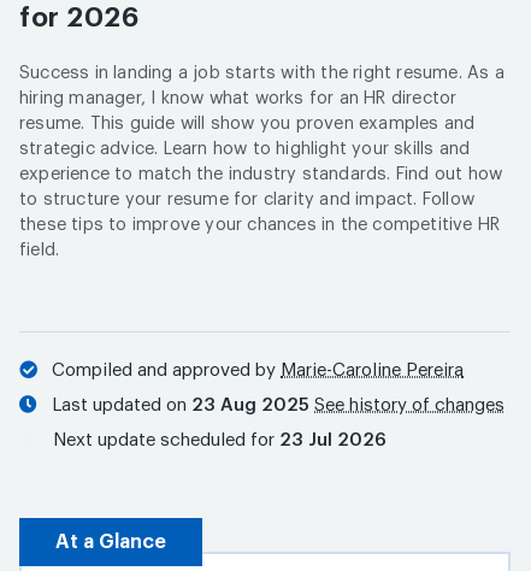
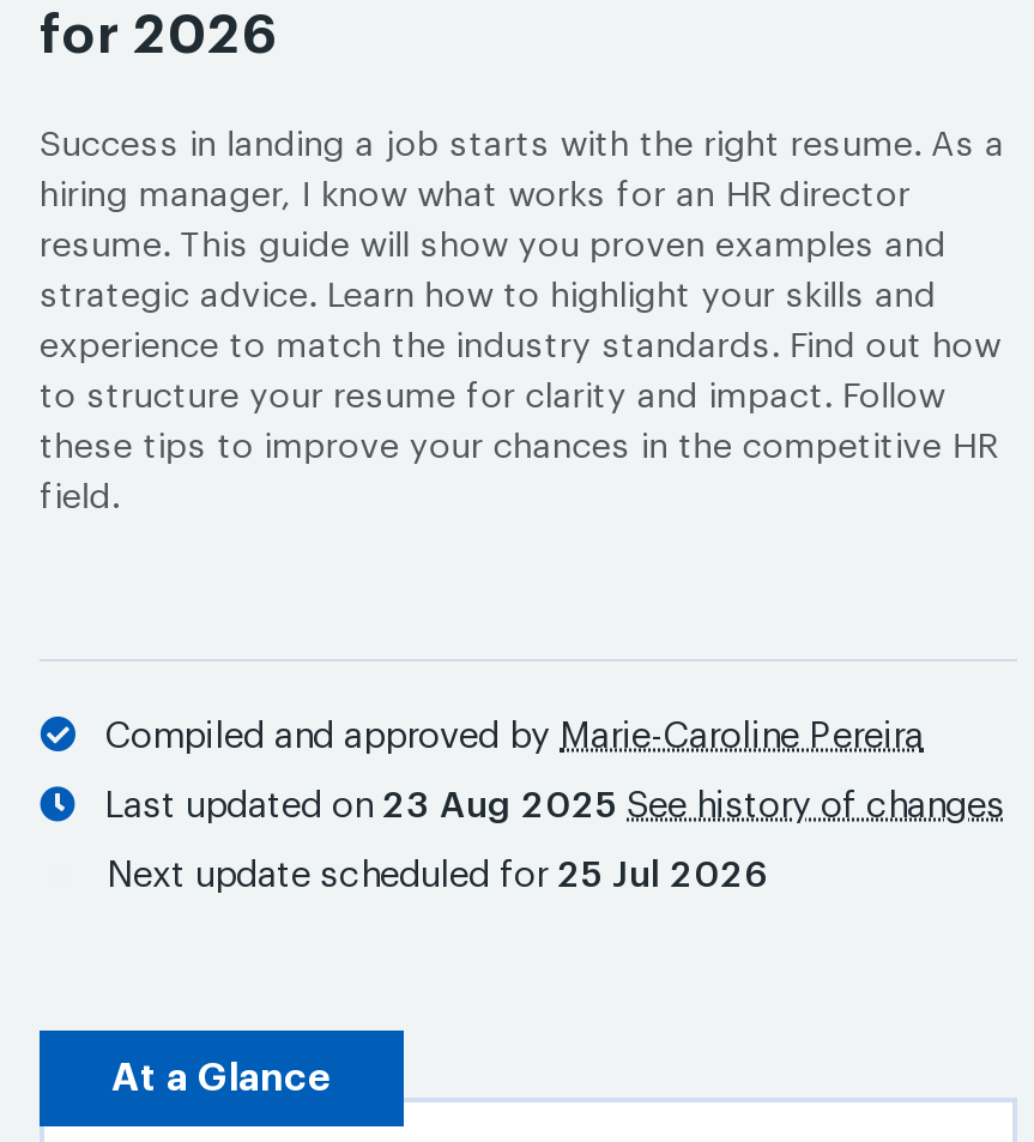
[39,431,387,449] Next update scheduled for 23 Jul 2026 -> [78,857,768,893] Next update scheduled for 25 Jul 2026

